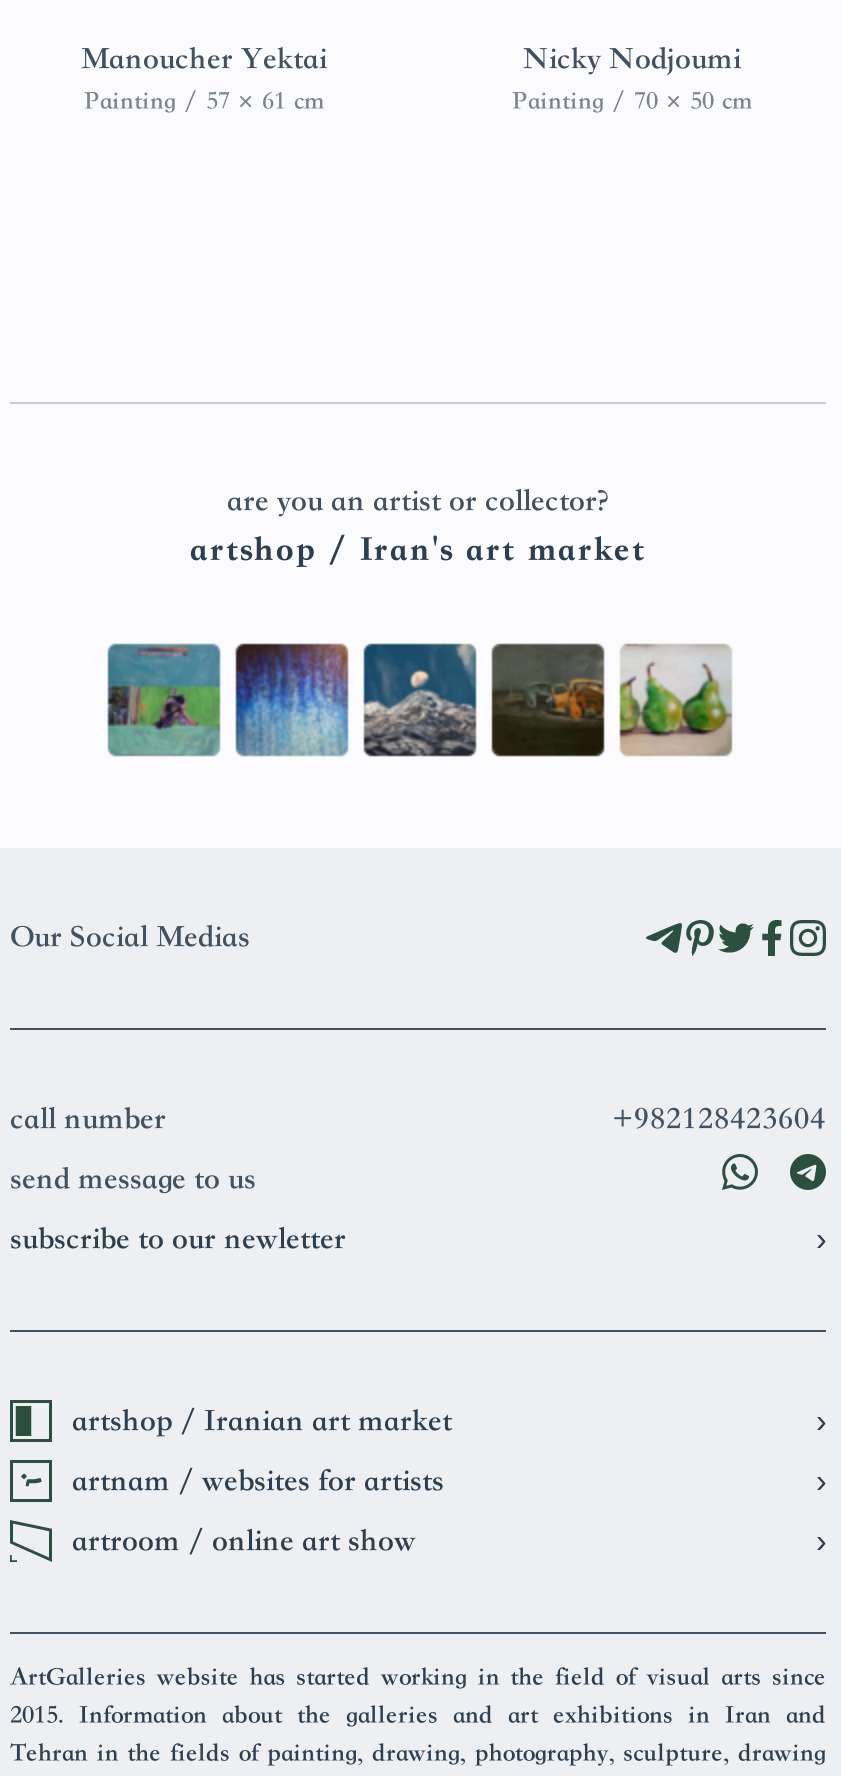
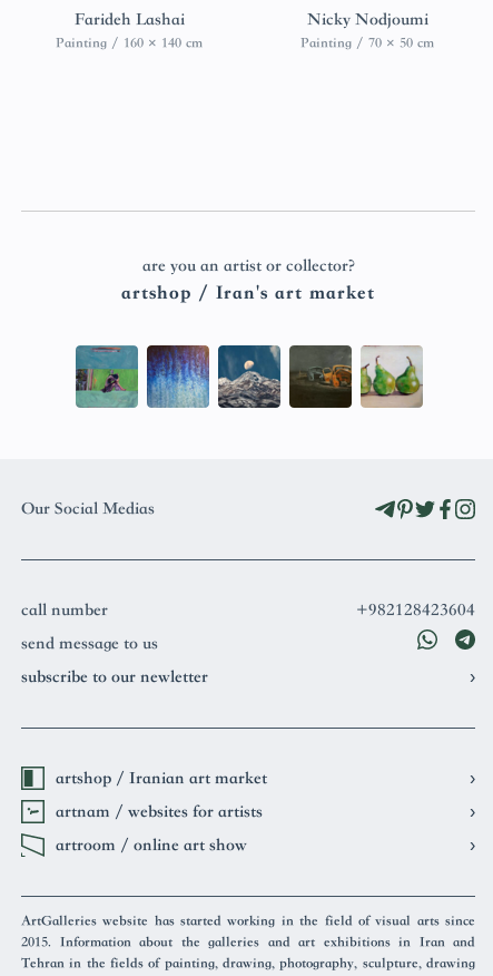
[81,43,327,115] Manoucher Yektai | Painting / 57 × 61 cm -> [56,11,203,51] Farideh Lashai | Painting / 160 × 140 cm

